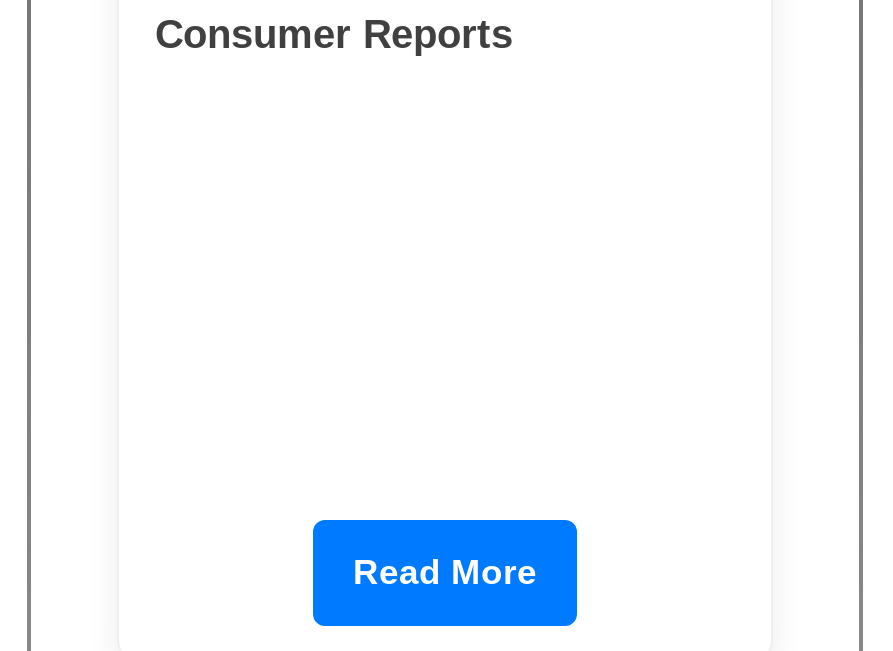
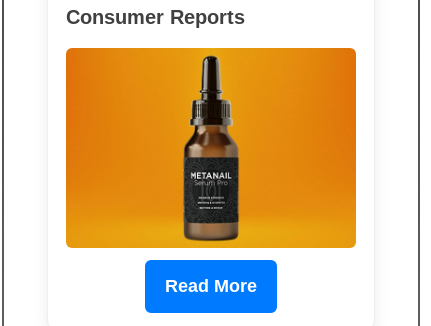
none -> [65,47,357,249] [image]

